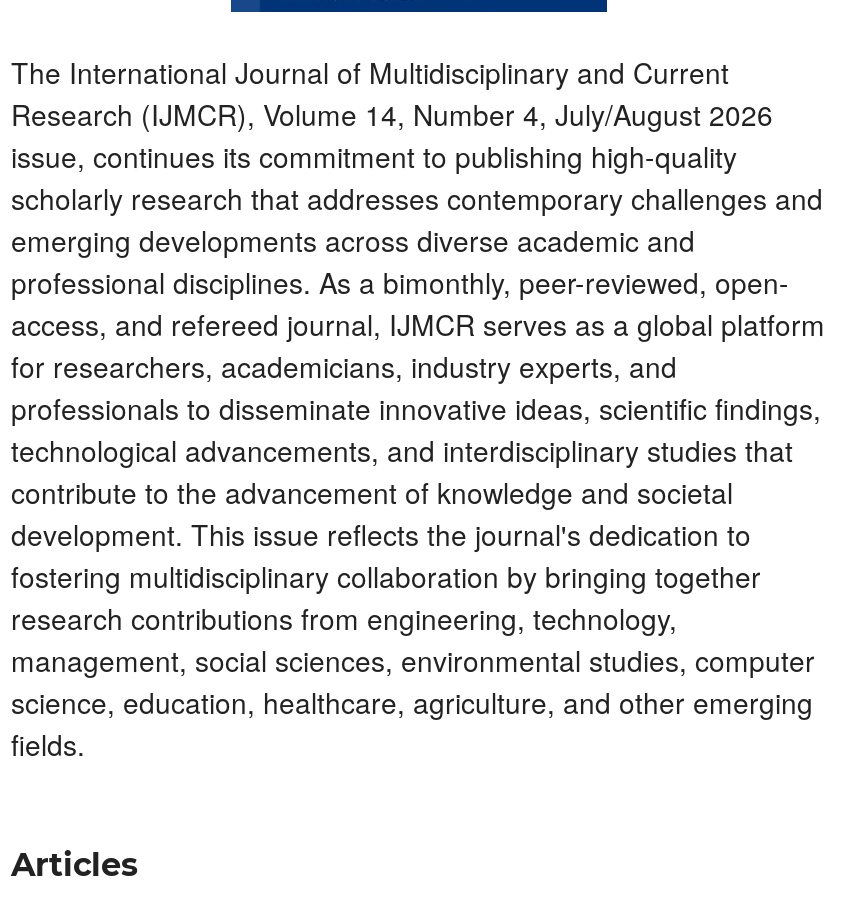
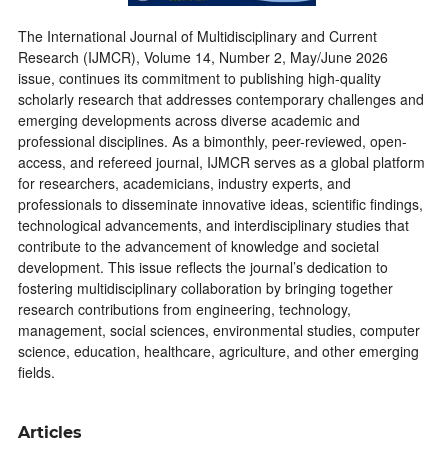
[11,94,773,134] Research (IJMCR), Volume 14, Number 4, July/August 2026 -> [18,47,388,67] Research (IJMCR), Volume 14, Number 2, May/June 2026
[11,514,751,554] development. This issue reflects the journal's dedication to -> [18,257,388,277] development. This issue reflects the journal’s dedication to

